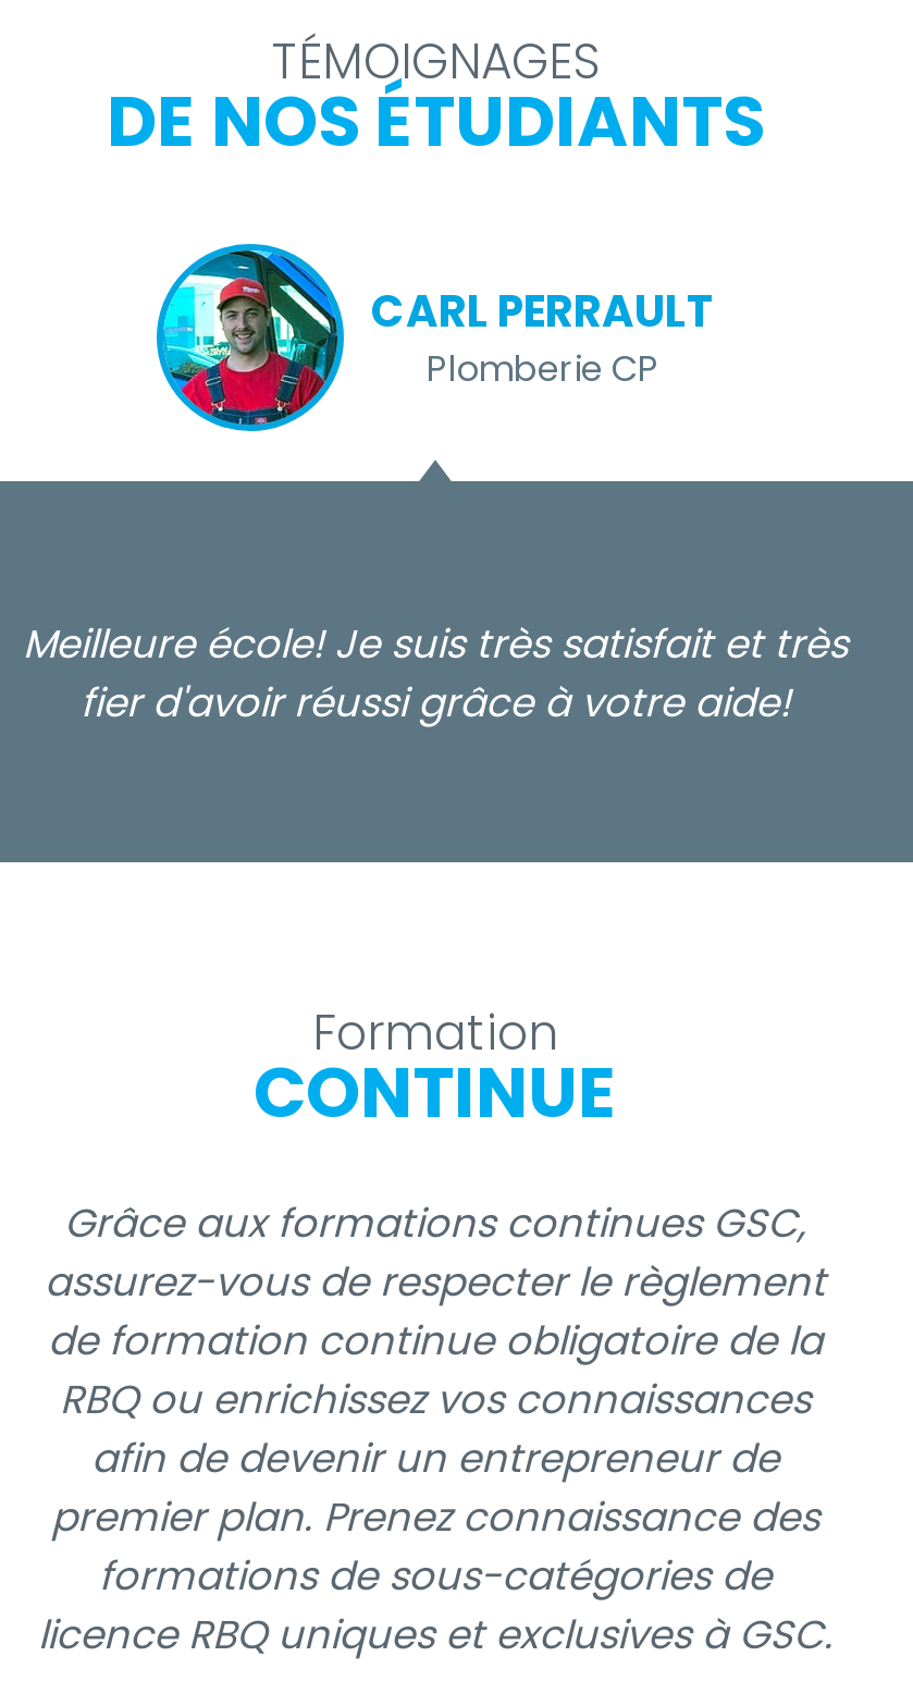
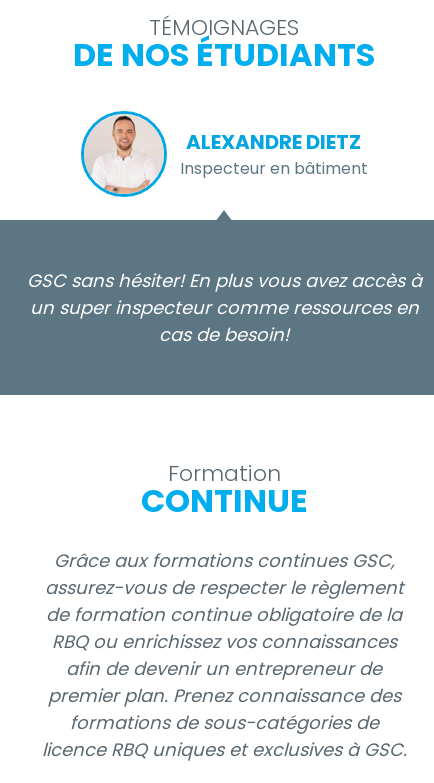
[124,242,715,433] [image] | CARL PERRAULT | Plomberie CP -> [80,110,367,198] [image] | ALEXANDRE DIETZ | Inspecteur en bâtiment
[23,615,848,729] Meilleure école! Je suis très satisfait et très | fier d'avoir réussi grâce à votre aide! -> [26,268,421,347] GSC sans hésiter! En plus vous avez accès à | un super inspecteur comme ressources en | cas de besoin!

